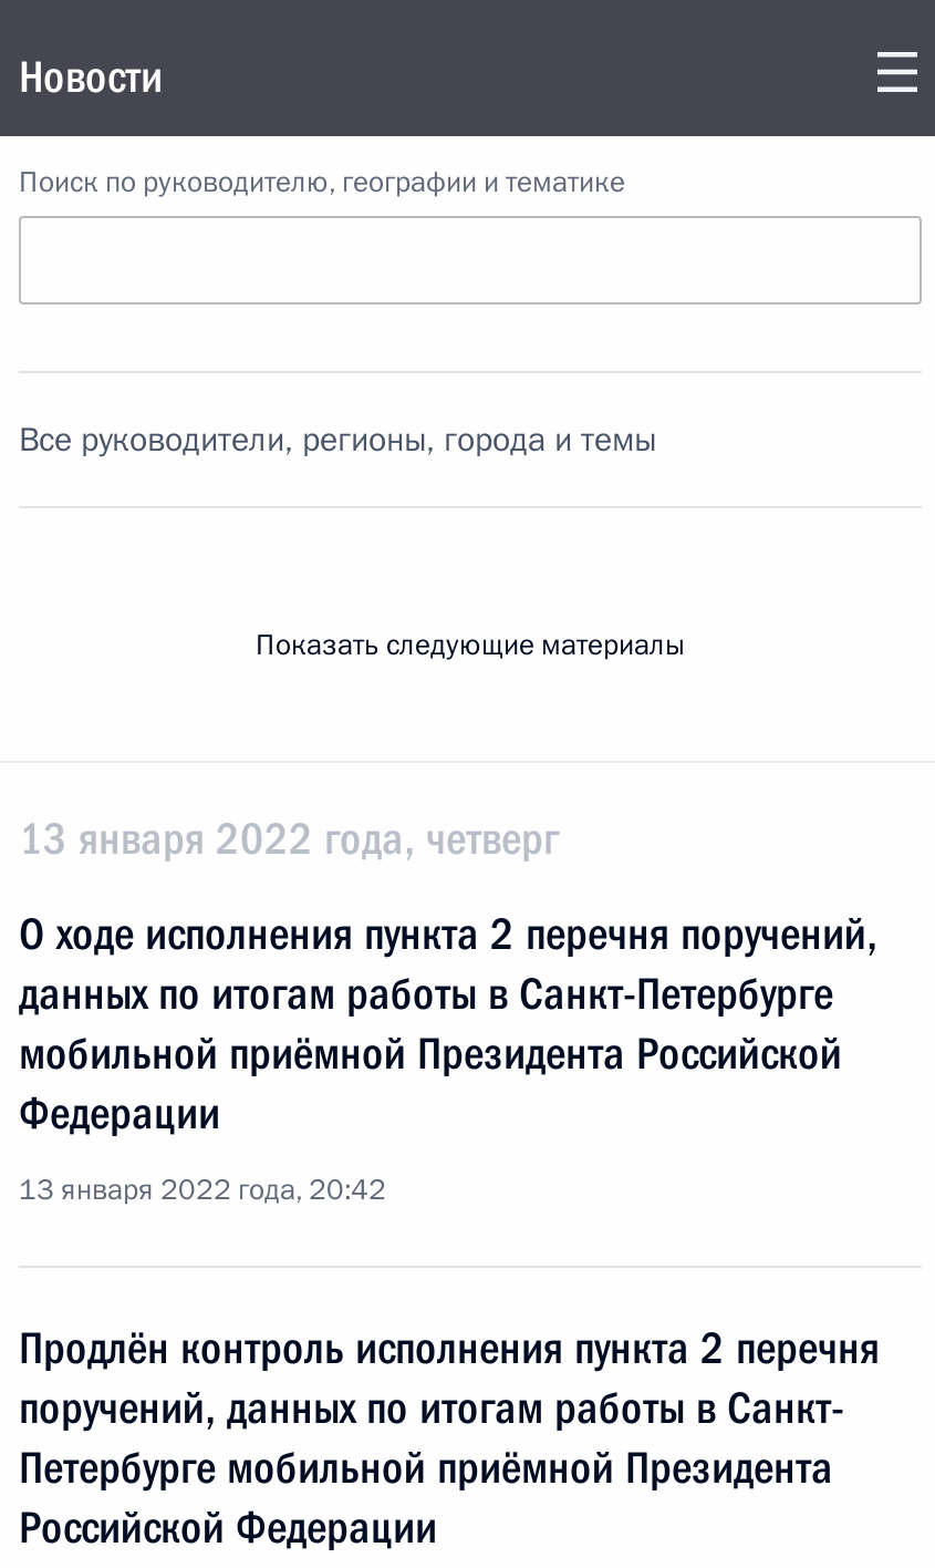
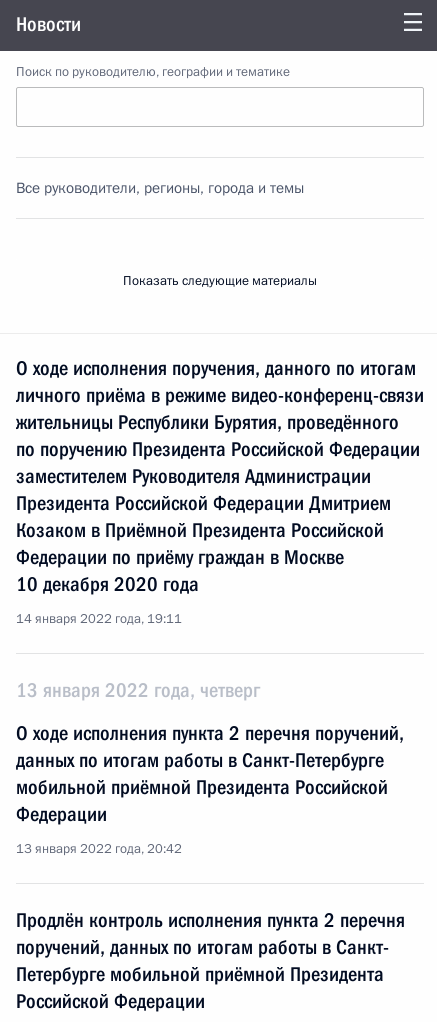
none -> [16,356,424,628] О ходе исполнения поручения, данного по итогам | личного приёма в режиме видео-конференц-связи | жительницы Республики Бурятия, проведённого | по поручению Президента Российской Федерации | заместителем Руководителя Администрации | Президента Российской Федерации Дмитрием | Козаком в Приёмной Президента Российской | Федерации по приёму граждан в Москве | 10 декабря 2020 года | 14 января 2022 года, 19:11

